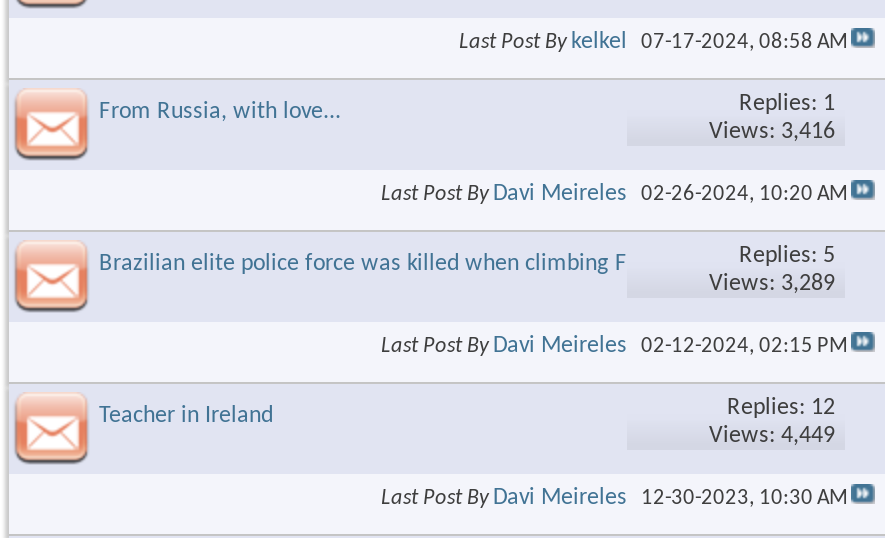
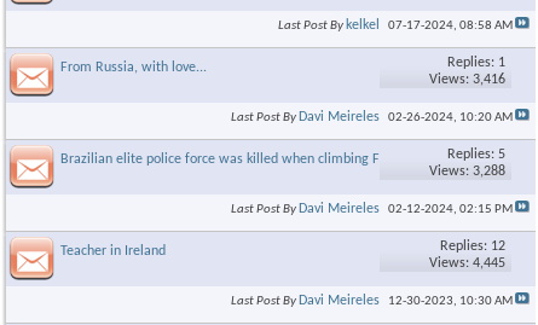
[709,272,835,296] Views: 3,289 -> [429,164,505,179] Views: 3,288
[709,424,835,448] Views: 4,449 -> [429,256,505,271] Views: 4,445

